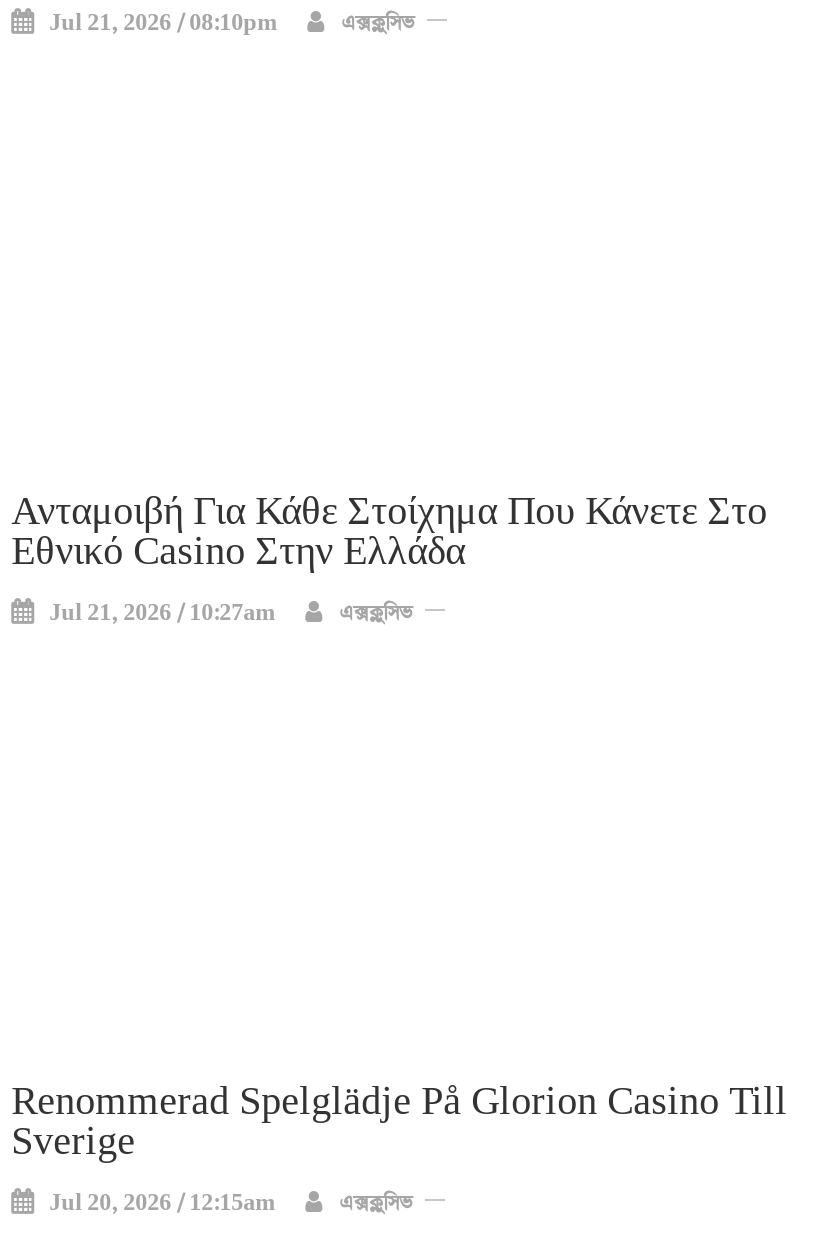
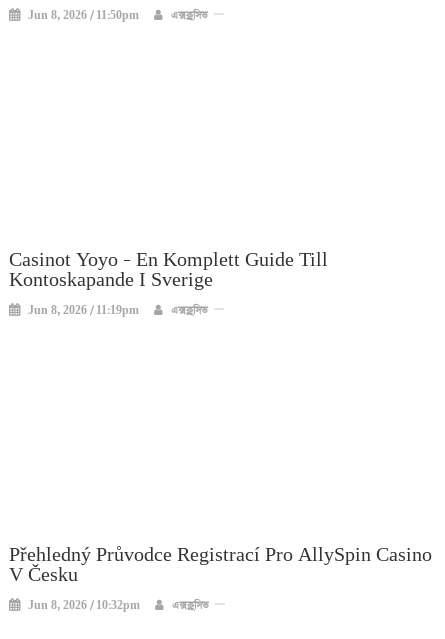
[49,9,277,37] Jul 21, 2026 / 08:10pm -> [28,9,139,23] Jun 8, 2026 / 11:50pm
[11,489,767,575] Ανταμοιβή Για Κάθε Στοίχημα Που Κάνετε Στο | Εθνικό Casino Στην Ελλάδα -> [9,249,328,292] Casinot Yoyo – En Komplett Guide Till | Kontoskapande I Sverige
[49,599,275,627] Jul 21, 2026 / 10:27am -> [28,304,139,318] Jun 8, 2026 / 11:19pm
[11,1079,787,1165] Renommerad Spelglädje På Glorion Casino Till | Sverige -> [9,544,432,587] Přehledný Průvodce Registrací Pro AllySpin Casino | V Česku
[49,1189,275,1217] Jul 20, 2026 / 12:15am -> [28,599,140,613] Jun 8, 2026 / 10:32pm

